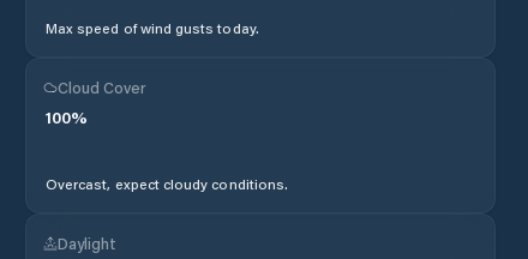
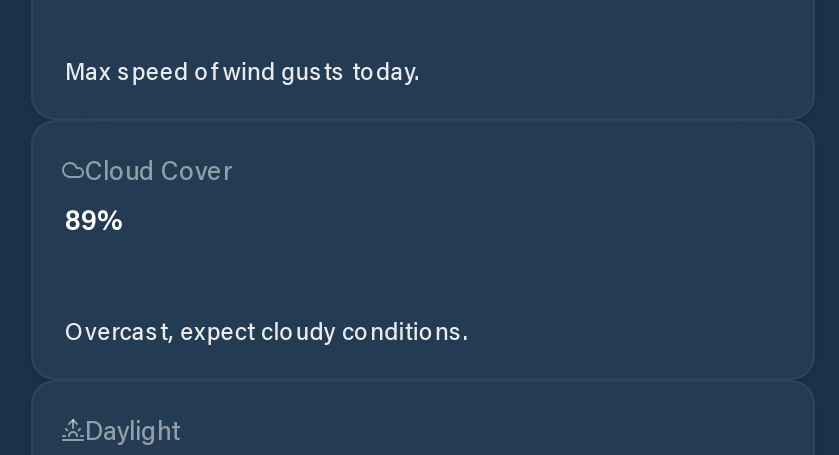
[46,106,88,128] 100% -> [65,200,125,238] 89%

